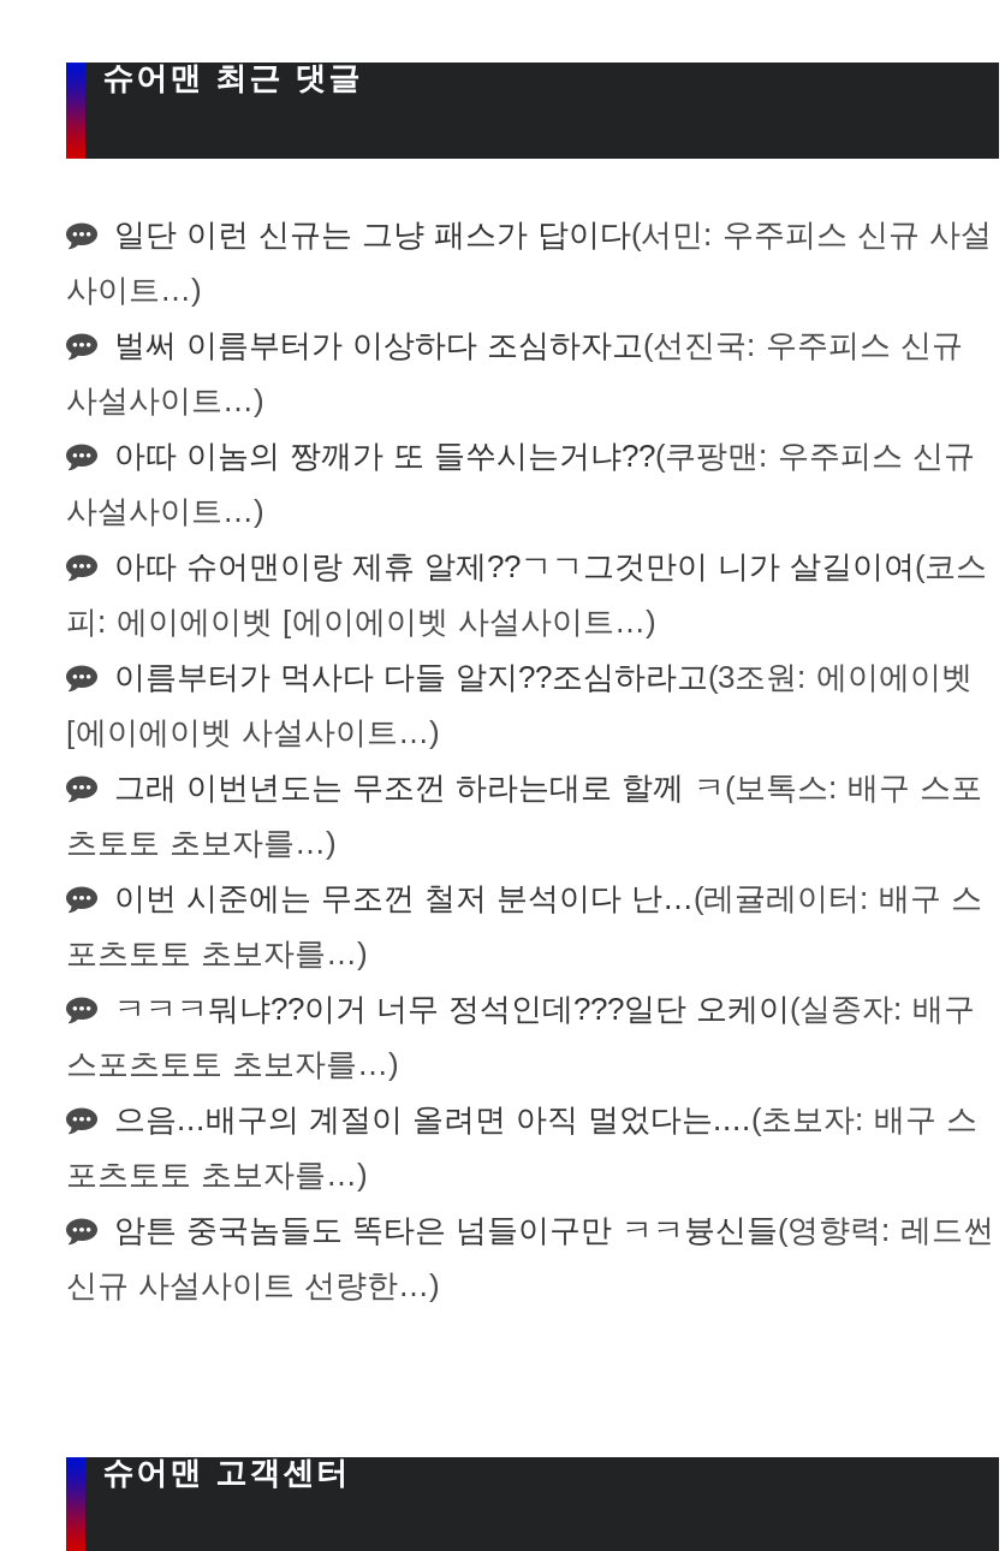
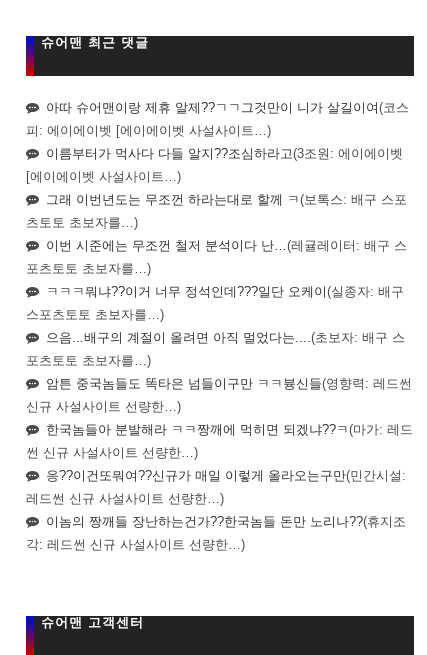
[66,215,992,528] 일단 이런 신규는 그냥 패스가 답이다(서민: 우주피스 신규 사설 | 사이트…) | 벌써 이름부터가 이상하다 조심하자고 (선진국: 우주피스 신규 | 사설사이트…) | 아따 이놈의 짱깨가 또 들쑤시는거냐??(쿠팡맨: 우주피스 신규 | 사설사이트…) -> none
moved [66,547,994,1302] -> [26,100,412,414]: 아따 슈어맨이랑 제휴 알제??ㄱㄱ그것만이 니가 살길이여 (코스 | 피: 에이에이벳 [에이에이벳 사설사이트…) | 이름부터가 먹사다 다들 알지??조심하라고 (3조원: 에이에이벳 | ... | 암튼 중국놈들도 똑타은 넘들이구만 ㅋㅋ븅신들(영향력: 레드썬 | 신규 사설사이트 선량한…)
none -> [26,422,413,552] 한국놈들아 분발해라 ㅋㅋ짱깨에 먹히면 되겠냐??ㅋ (마가: 레드 | 썬 신규 사설사이트 선량한…) | 응??이건또뭐여??신규가 매일 이렇게 올라오는구만 (민간시설: | 레드썬 신규 사설사이트 선량한…) | 이놈의 짱깨들 장난하는건가??한국놈들 돈만 노리나??(휴지조 | 각: 레드썬 신규 사설사이트 선량한…)

